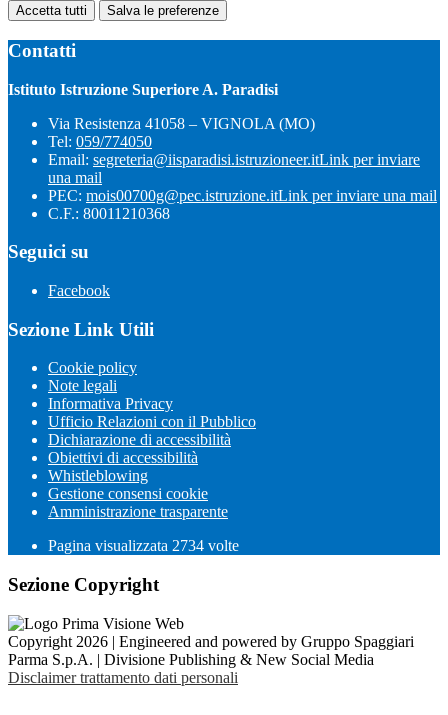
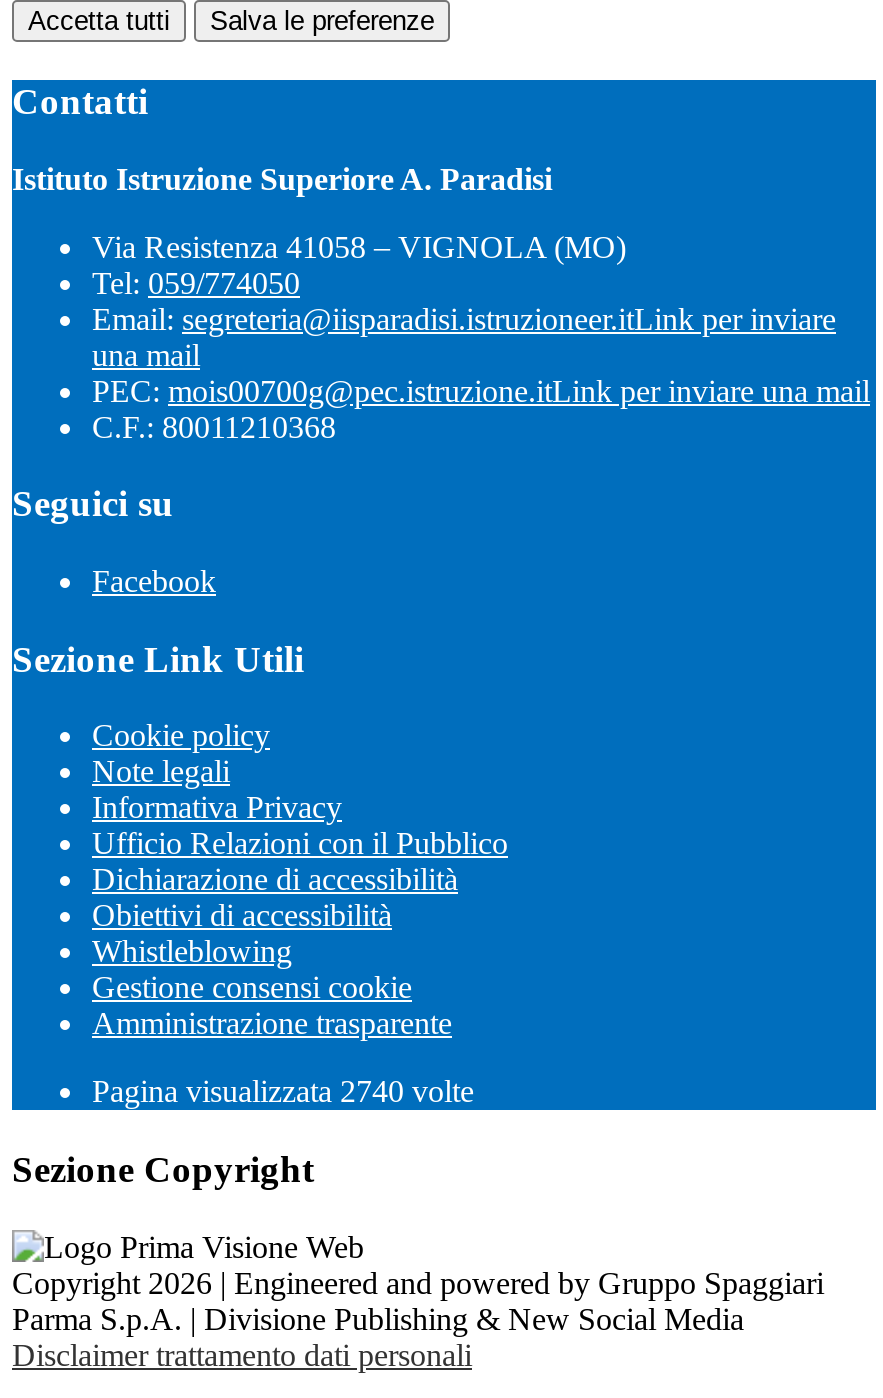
[48,537,239,554] Pagina visualizzata 2734 volte -> [92,1075,474,1109] Pagina visualizzata 2740 volte

